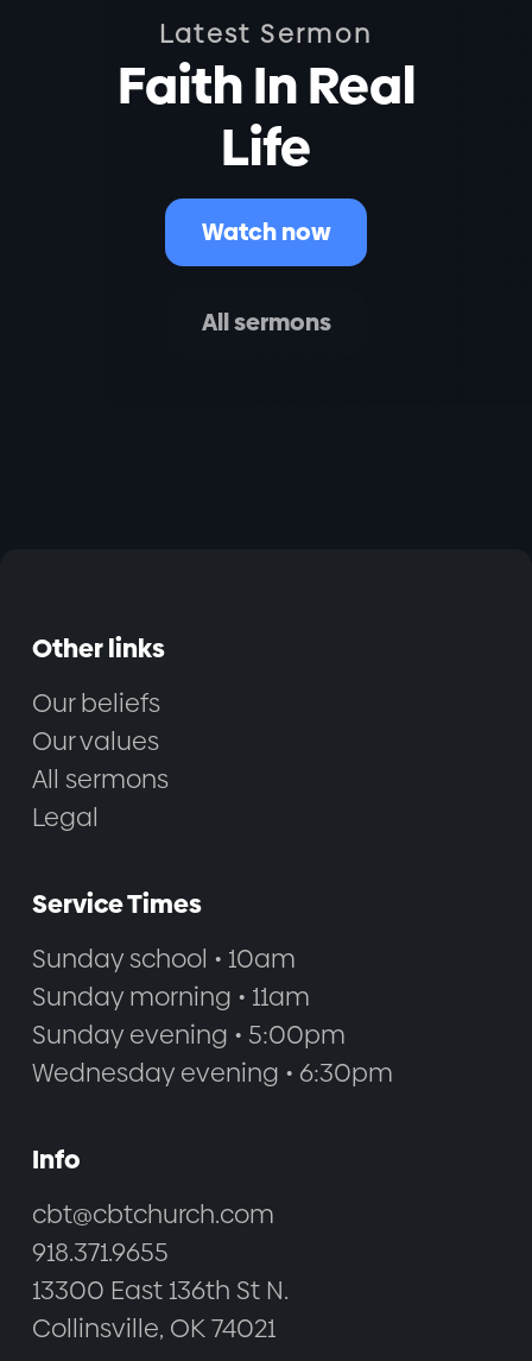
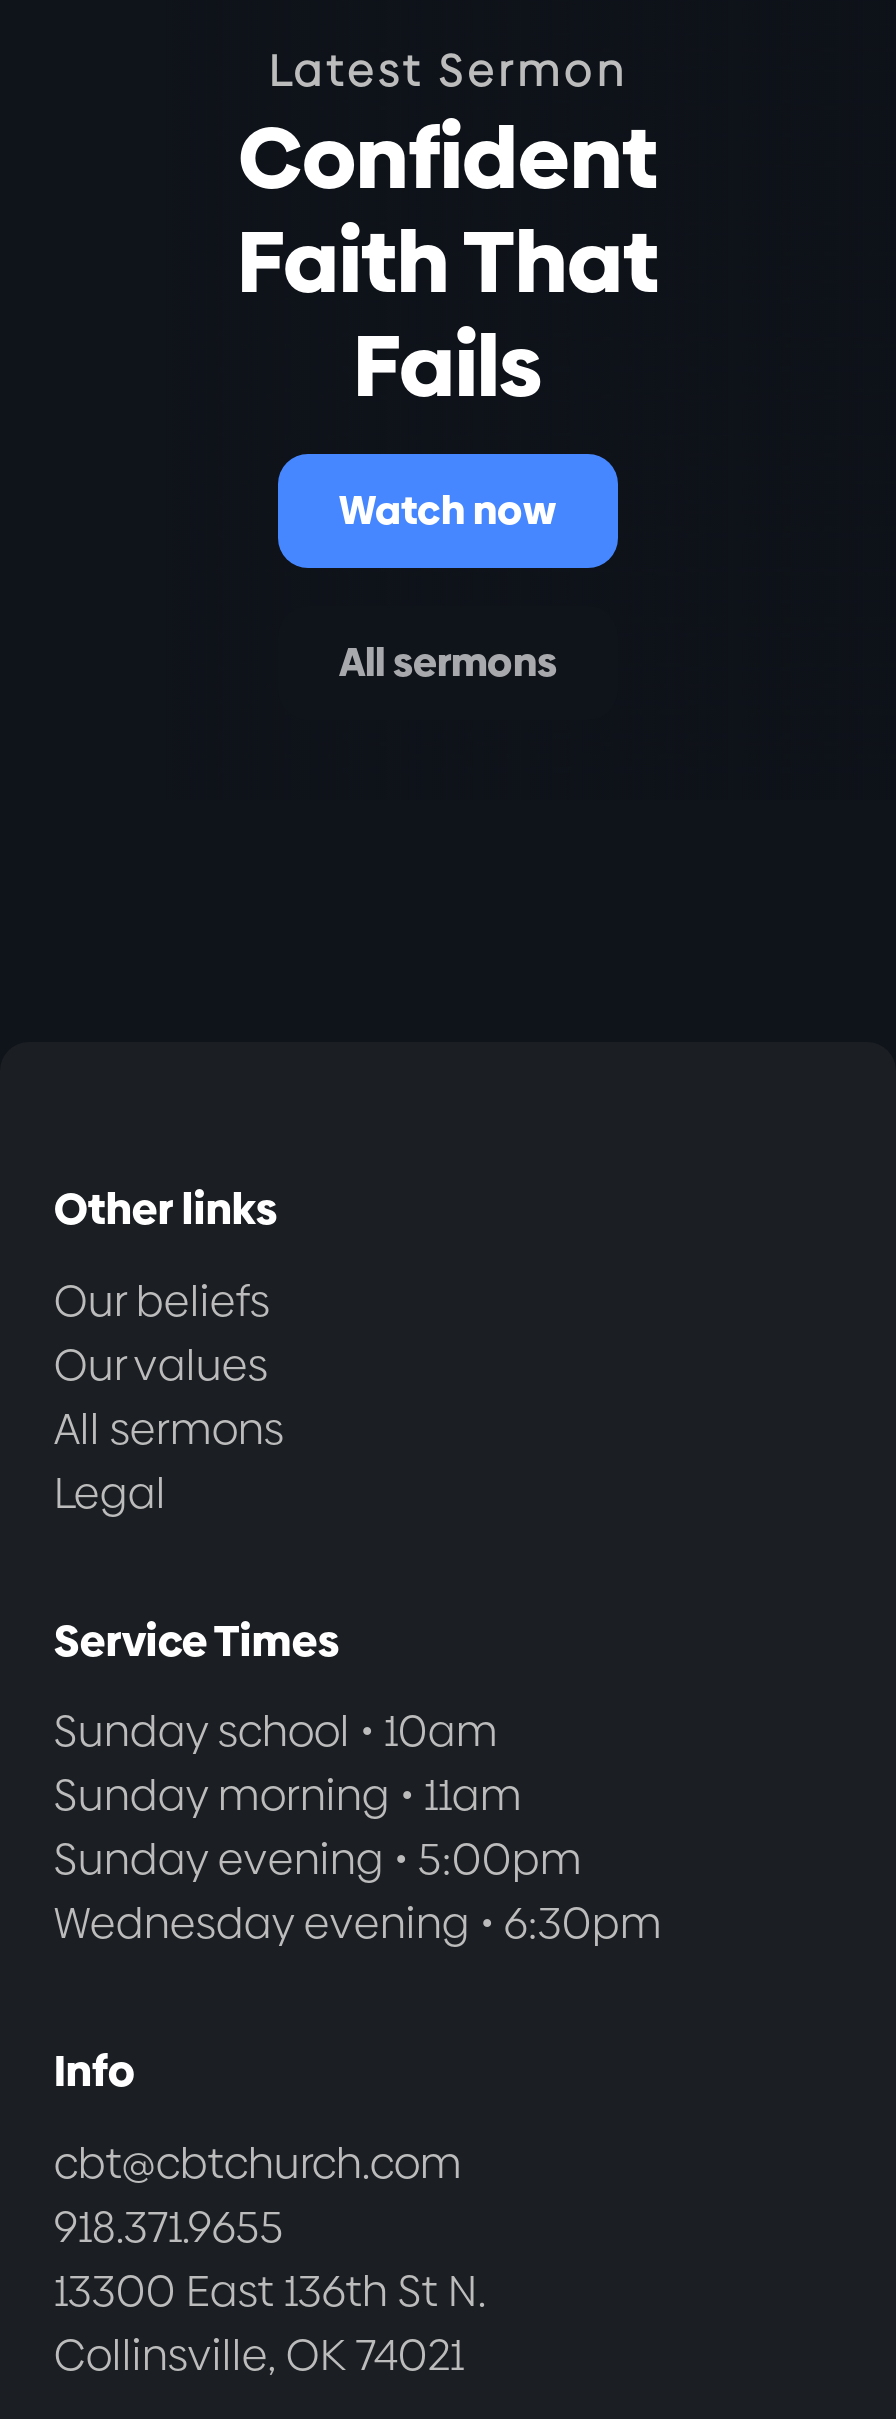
[117,50,415,183] Faith In Real | Life -> [237,99,659,427] Confident | Faith That | Fails

